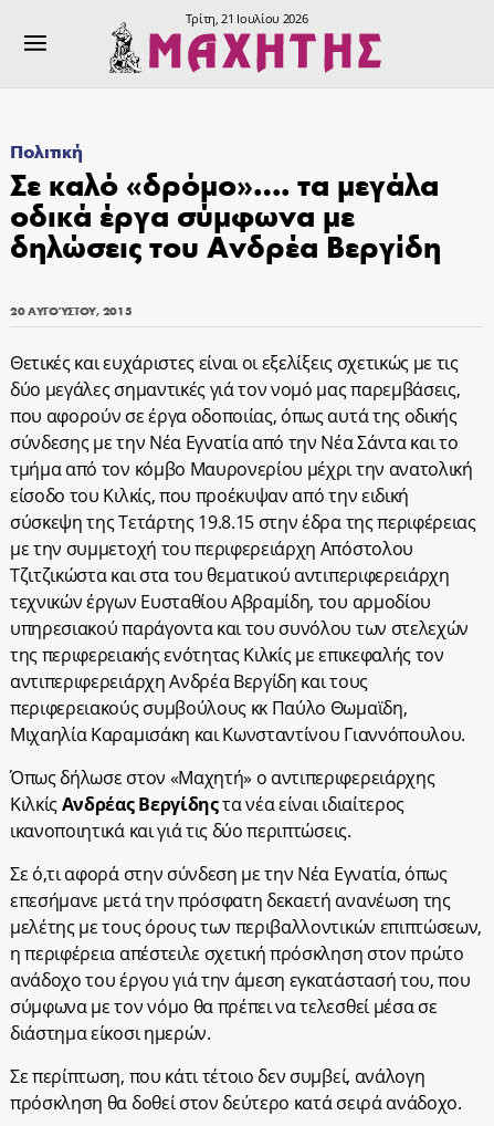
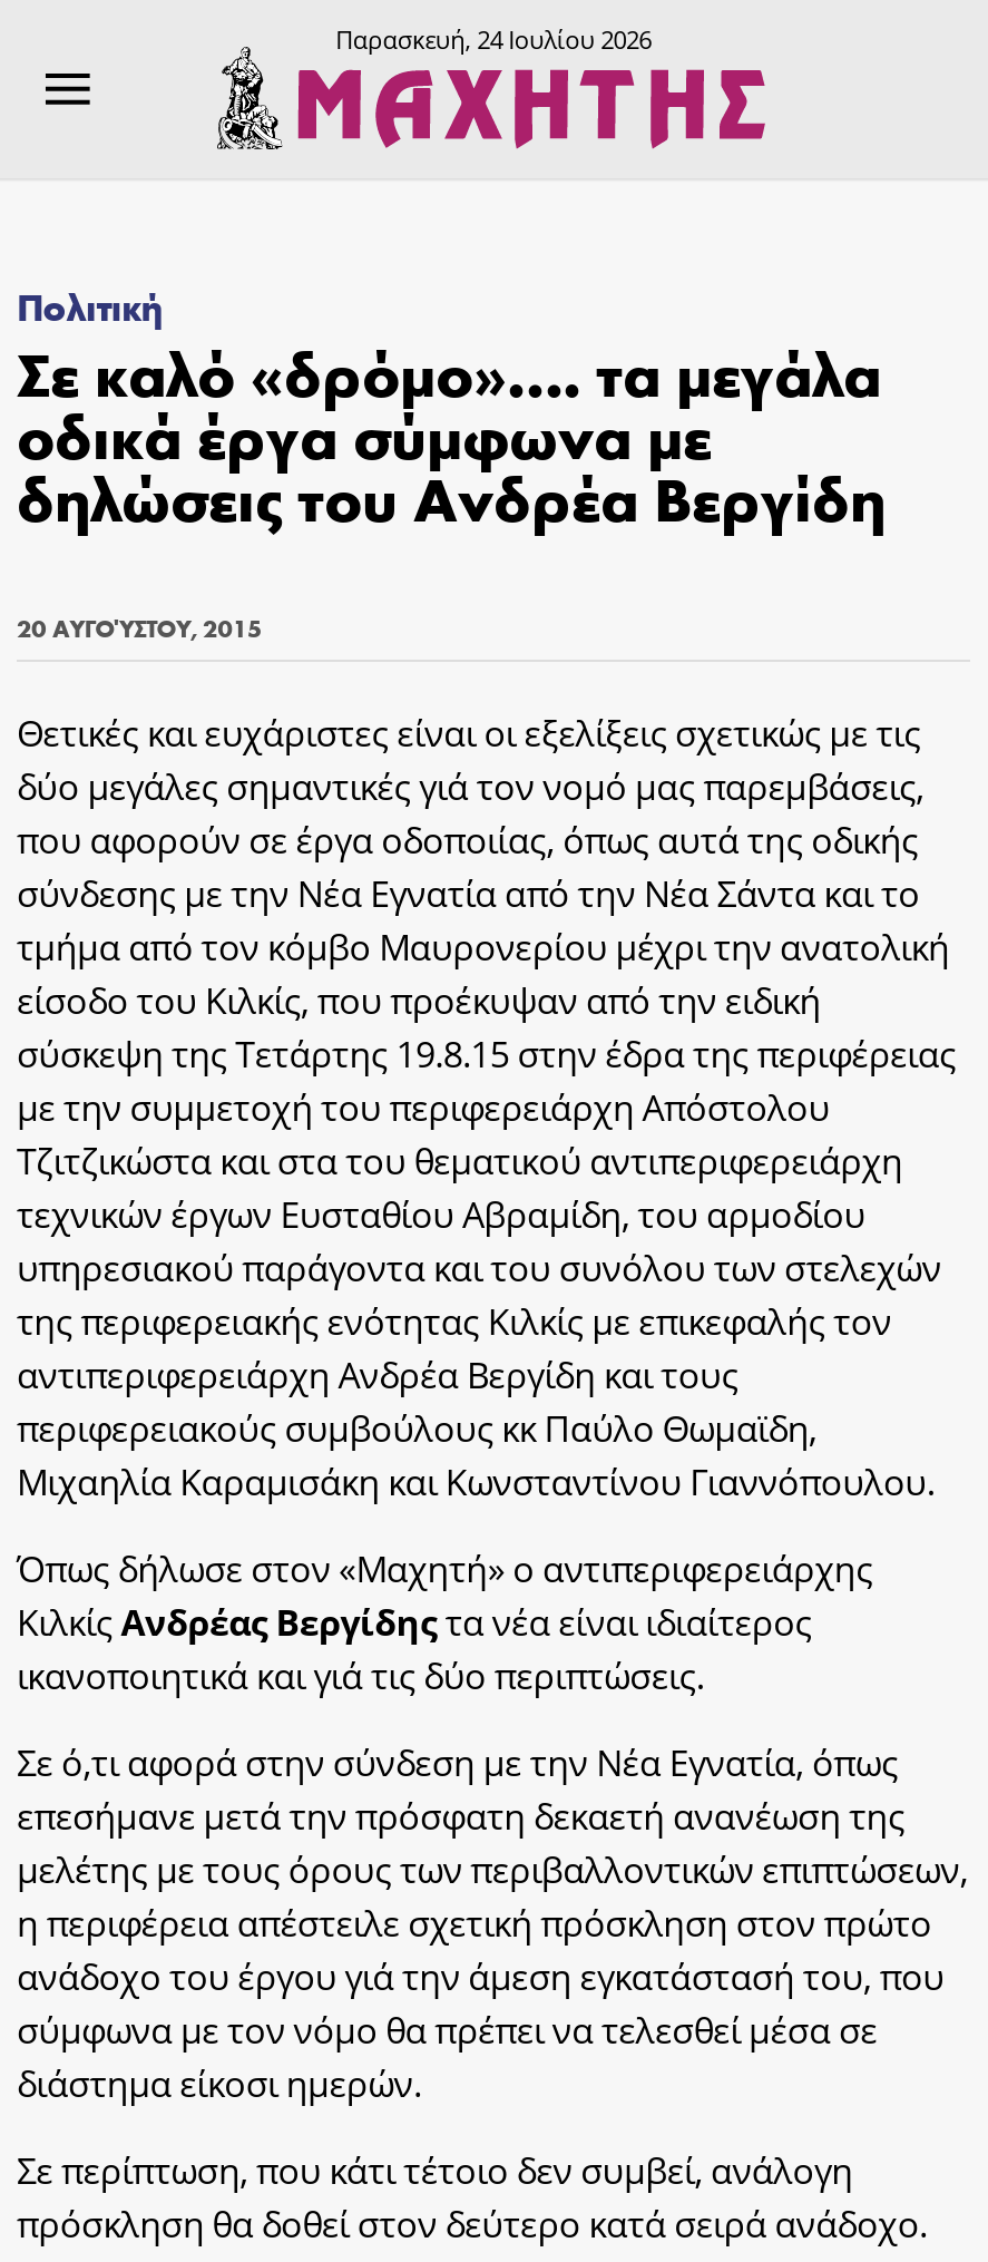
[185,10,308,27] Τρίτη, 21 Ιουλίου 2026 -> [336,22,651,56] Παρασκευή, 24 Ιουλίου 2026

